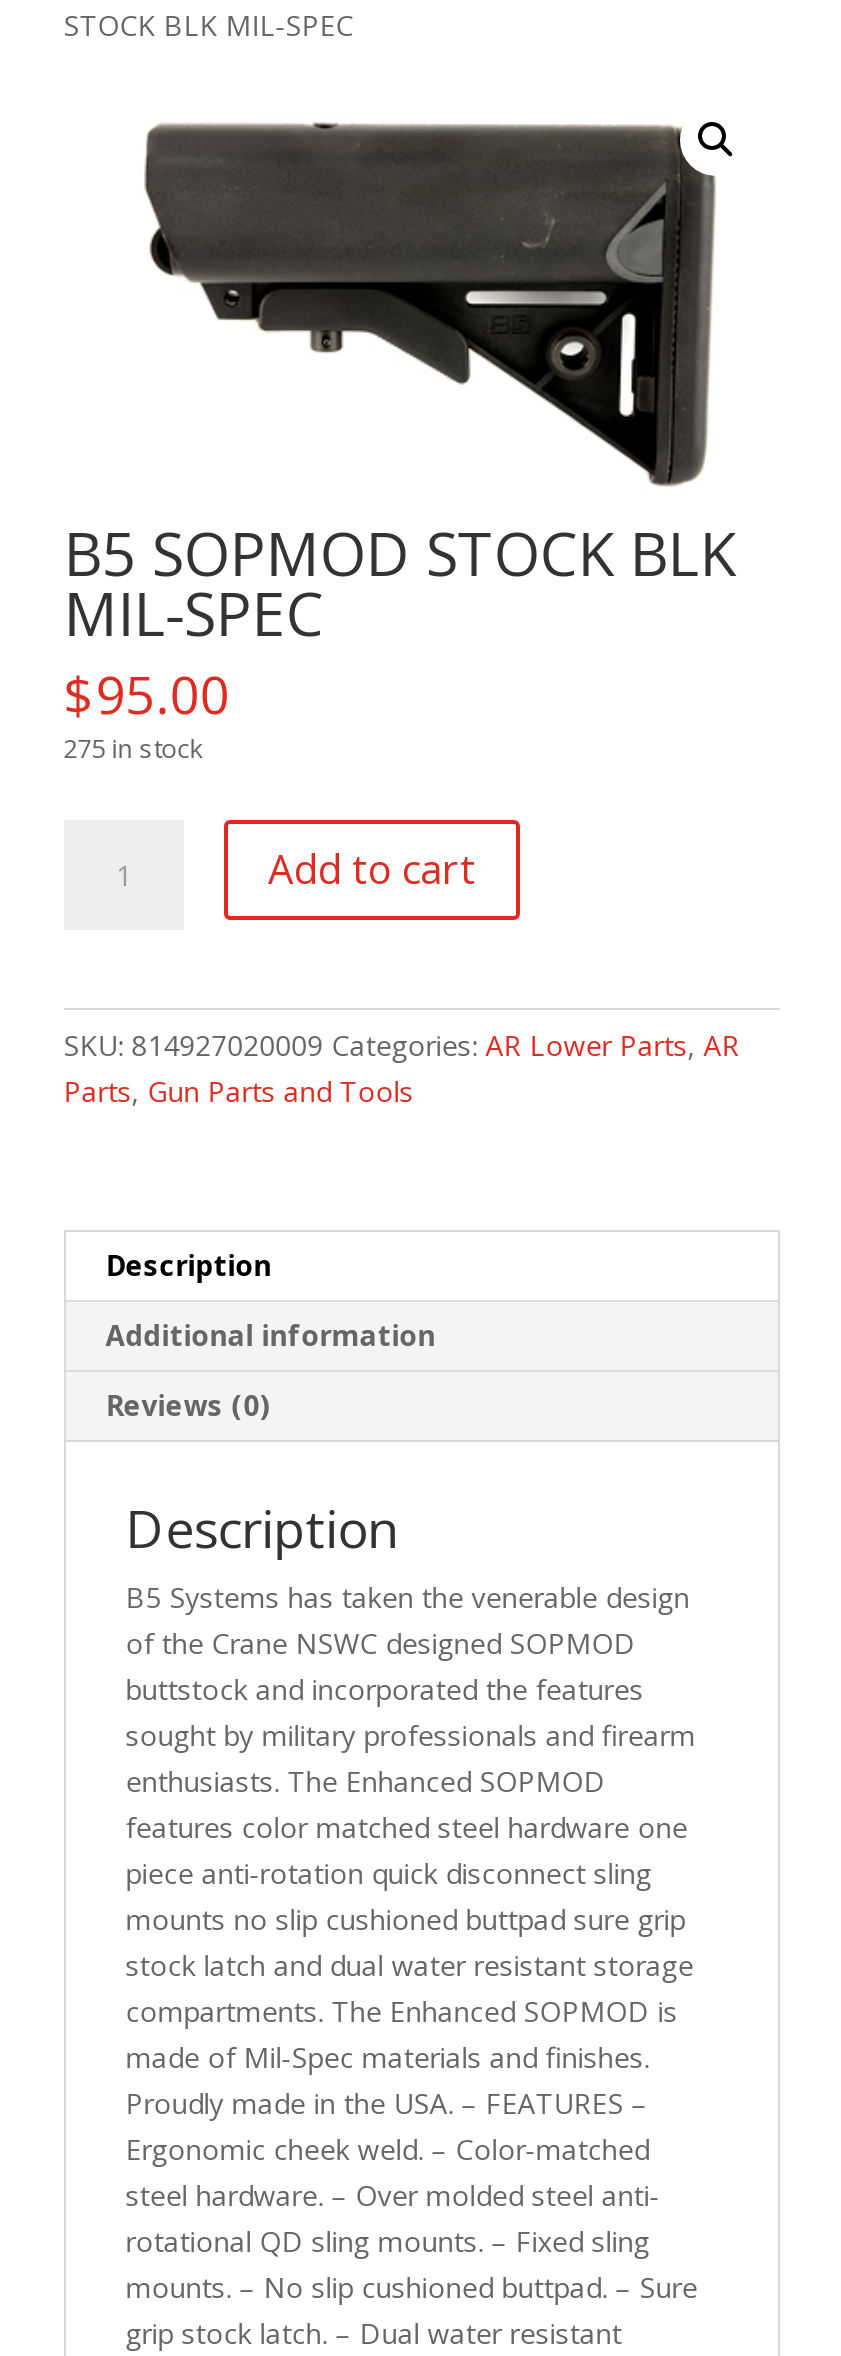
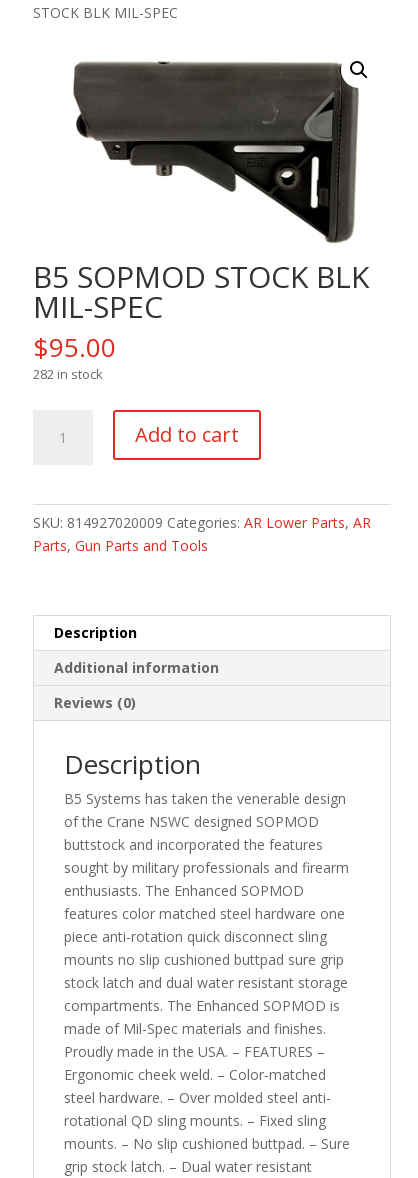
[64,729,204,765] 275 in stock -> [33,364,103,382] 282 in stock

